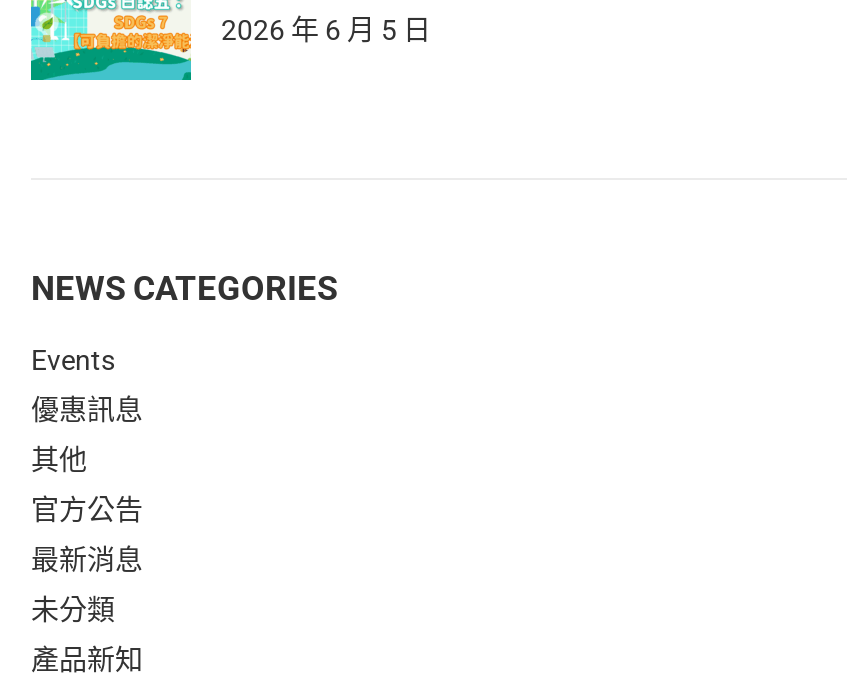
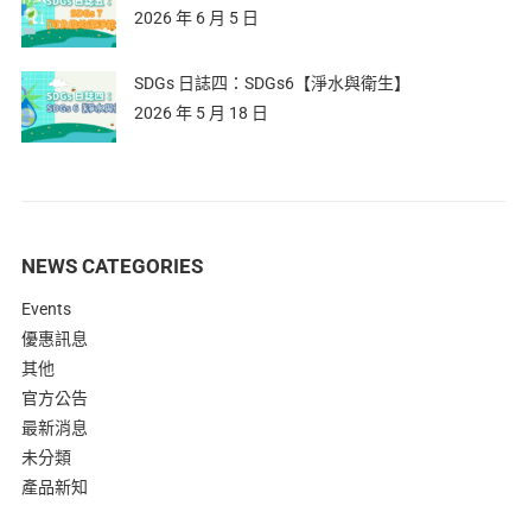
none -> [20,70,410,131] [image] | SDGs 日誌四：SDGs6【淨水與衛生】 | 2026 年 5 月 18 日

